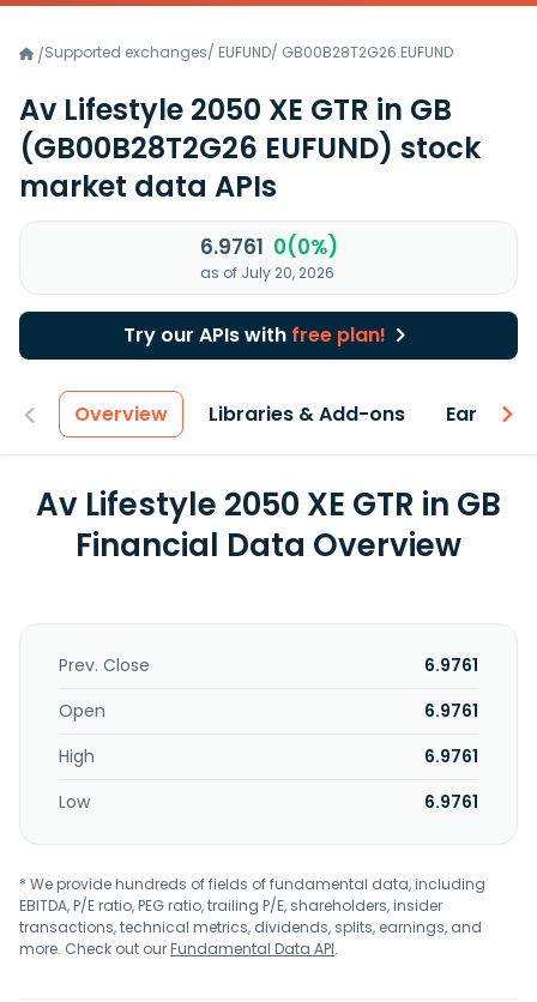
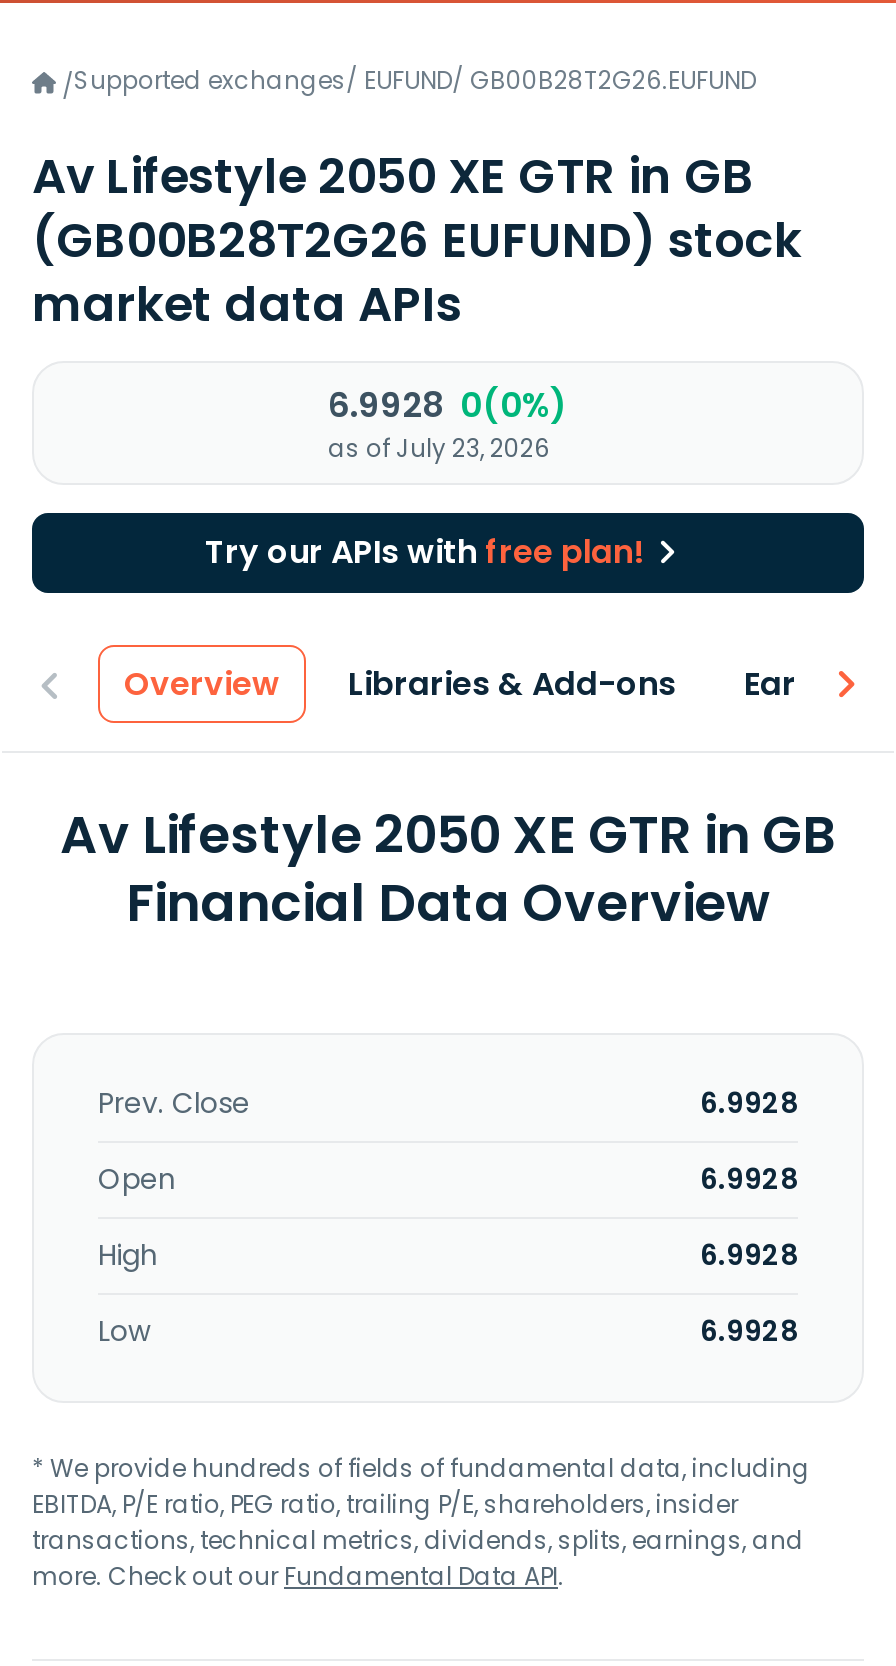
[200,233,337,261] 6.9761 0(0%) -> [328,381,568,429] 6.9928 0(0%)
[200,262,334,283] as of July 20, 2026 -> [328,431,550,465] as of July 23, 2026
[424,653,478,677] 6.9761 -> [700,1083,798,1123] 6.9928
[424,699,478,723] 6.9761 -> [700,1159,798,1199] 6.9928
[424,744,478,768] 6.9761 -> [700,1235,798,1275] 6.9928
[424,790,478,814] 6.9761 -> [700,1311,798,1351] 6.9928

